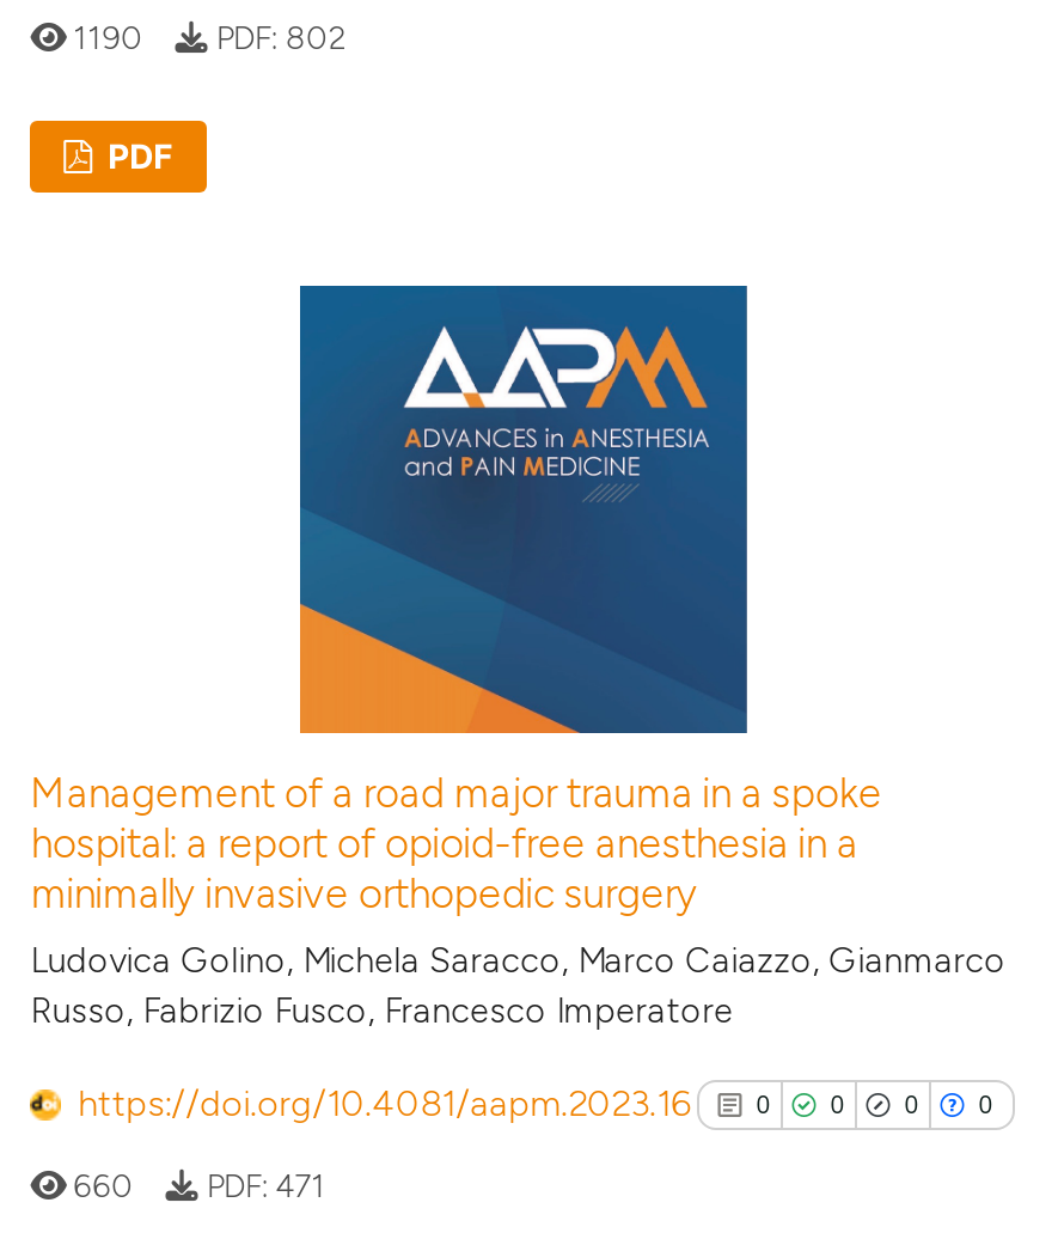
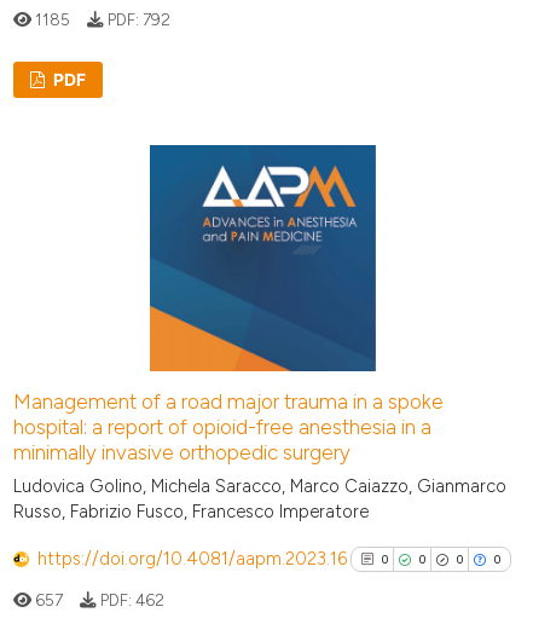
[66,17,143,56] 1190 -> [32,9,70,29] 1185
[208,17,347,56] PDF: 802 -> [104,9,170,29] PDF: 792
[66,1166,133,1204] 660 -> [32,590,63,609] 657
[199,1166,326,1204] PDF: 471 -> [96,590,164,609] PDF: 462

